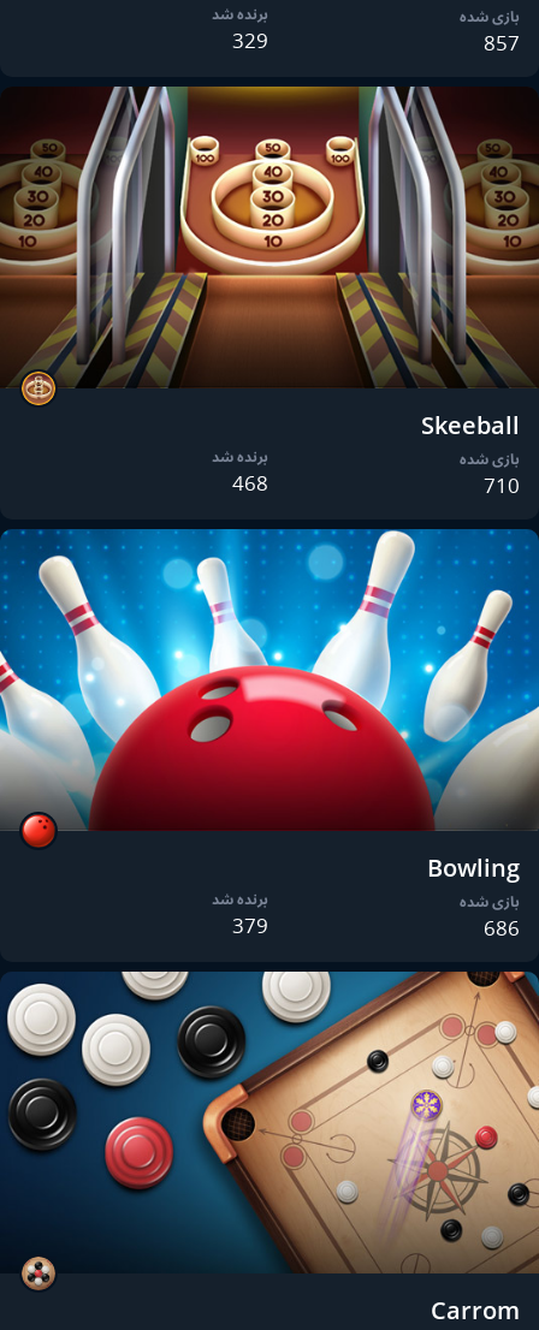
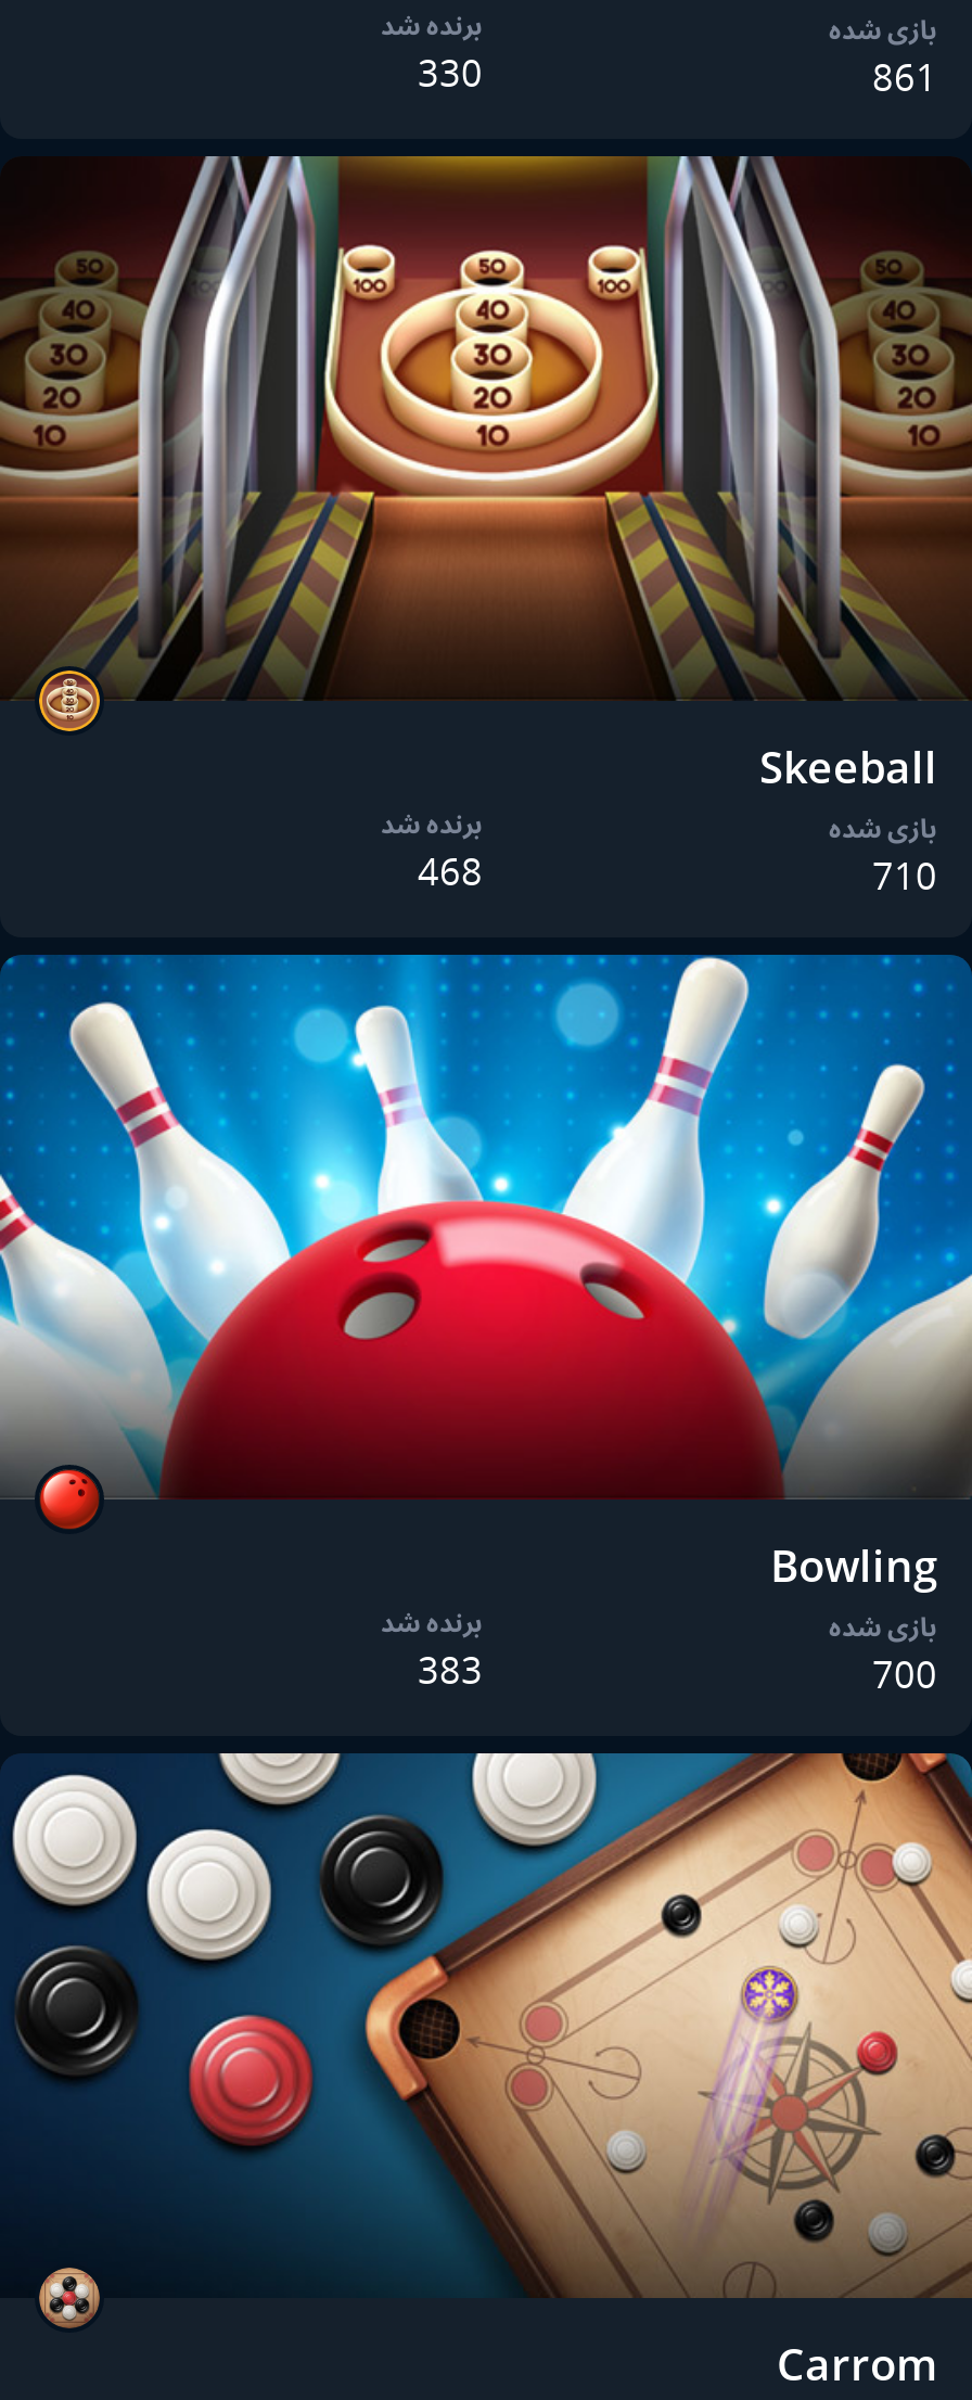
[232,26,268,54] 329 -> [418,47,483,97] 330
[484,29,520,56] 857 -> [872,52,937,102] 861
[232,912,268,939] 379 -> [418,1645,483,1695] 383
[484,914,520,942] 686 -> [872,1650,937,1700] 700

